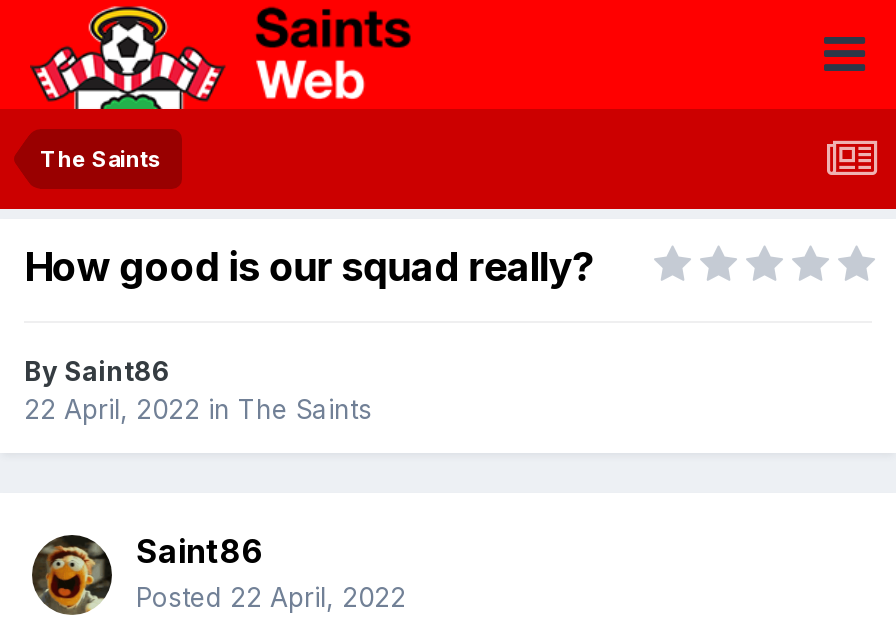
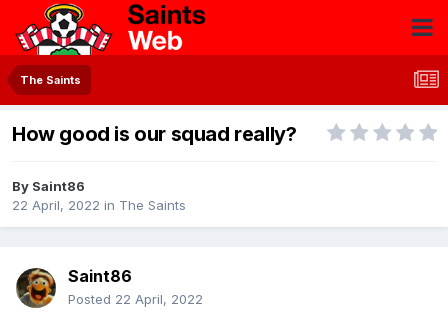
[42,537,108,607] [image] -> [16,268,54,305] [image]

